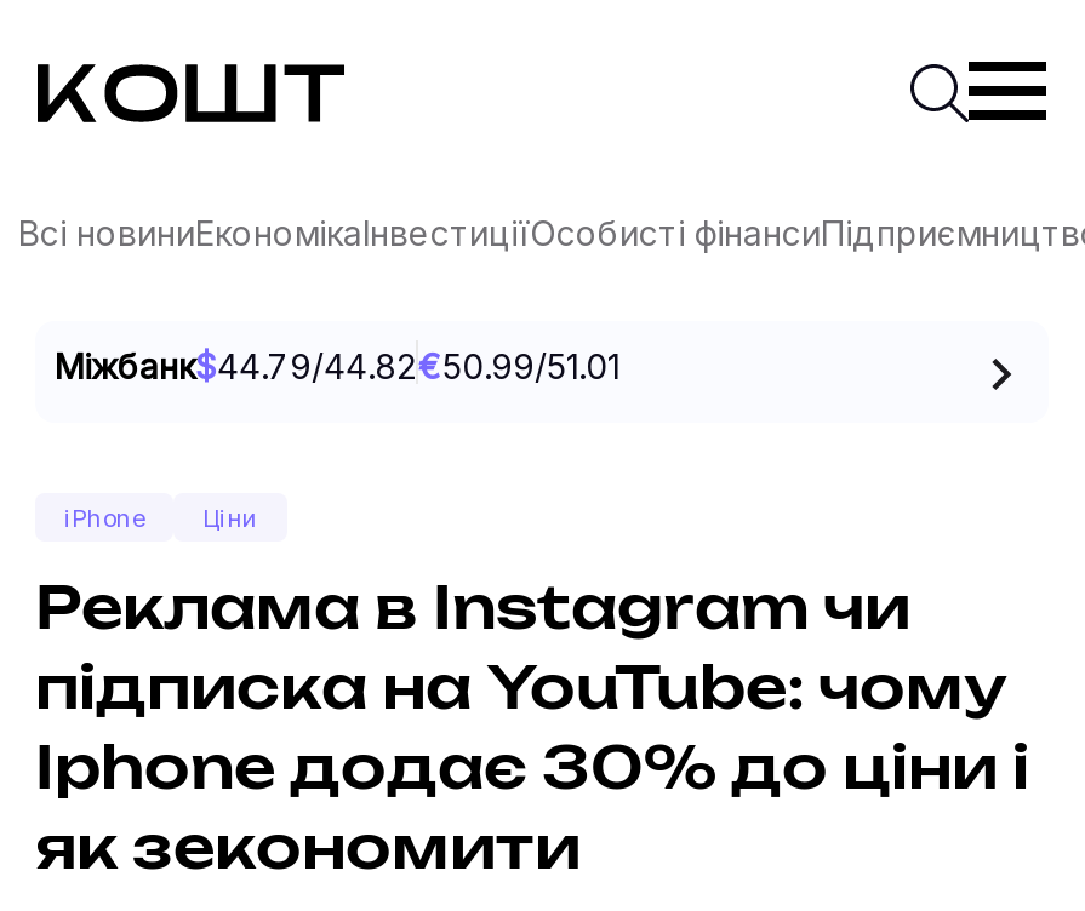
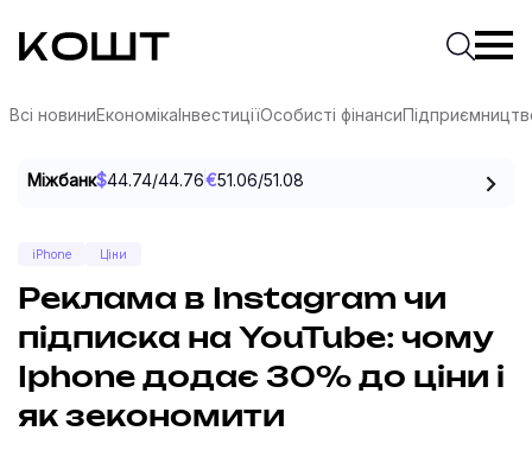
[55,344,619,385] Міжбанк$44.79/44.82€50.99/51.01 -> [27,169,304,189] Міжбанк$44.74/44.76€51.06/51.08

